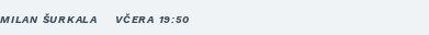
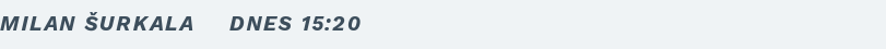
[0,13,189,25] MILAN ŠURKALA VČERA 19:50 -> [0,11,362,35] MILAN ŠURKALA DNES 15:20

